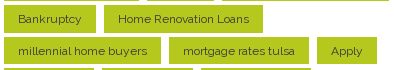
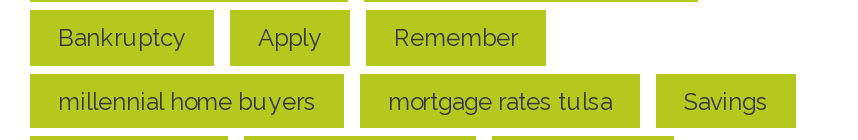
[118,12,249,26] Home Renovation Loans -> [258,24,518,52] Apply | Remember
[331,44,363,58] Apply -> [684,87,768,115] Savings

